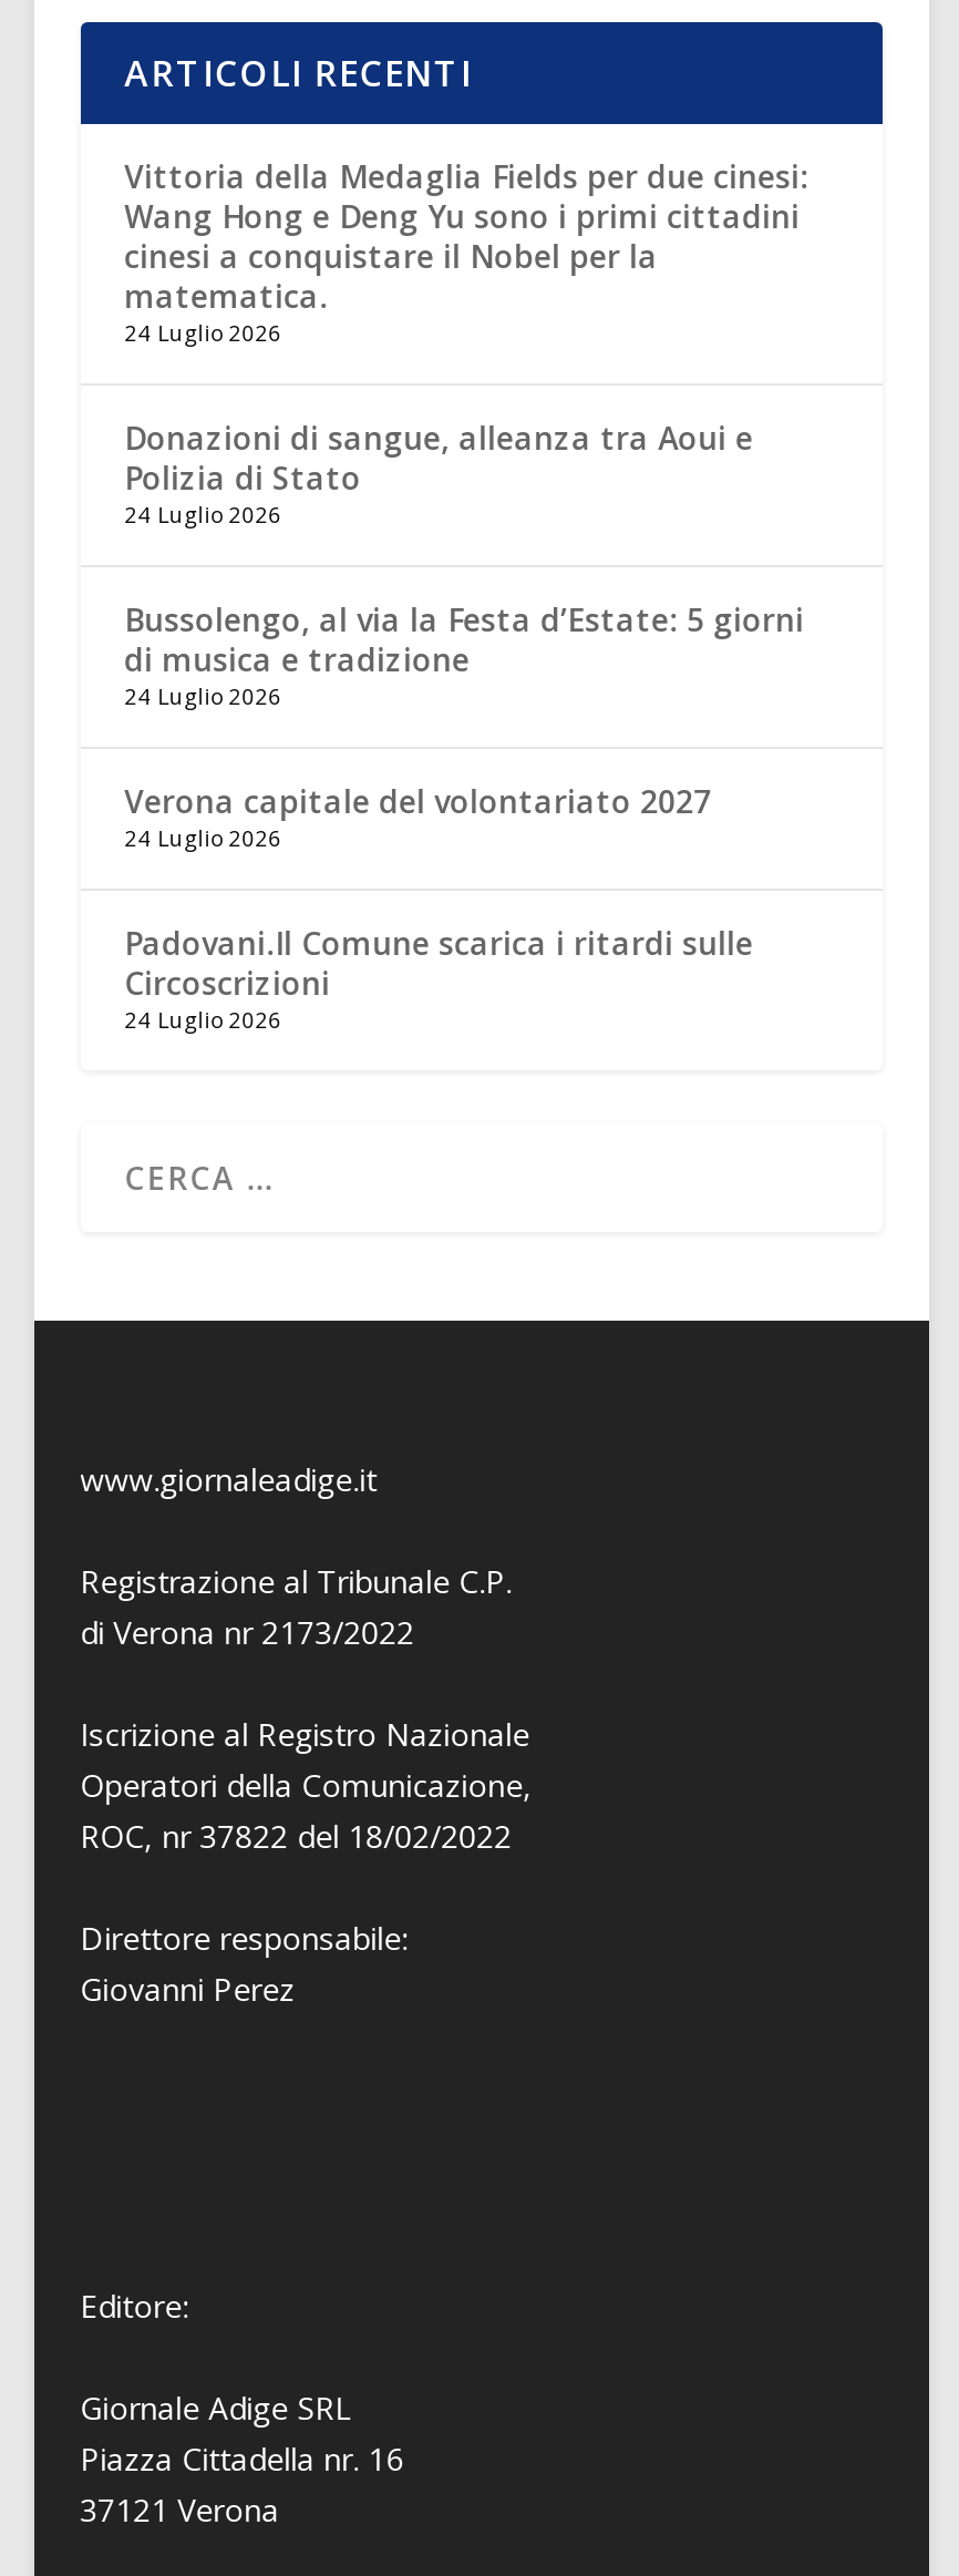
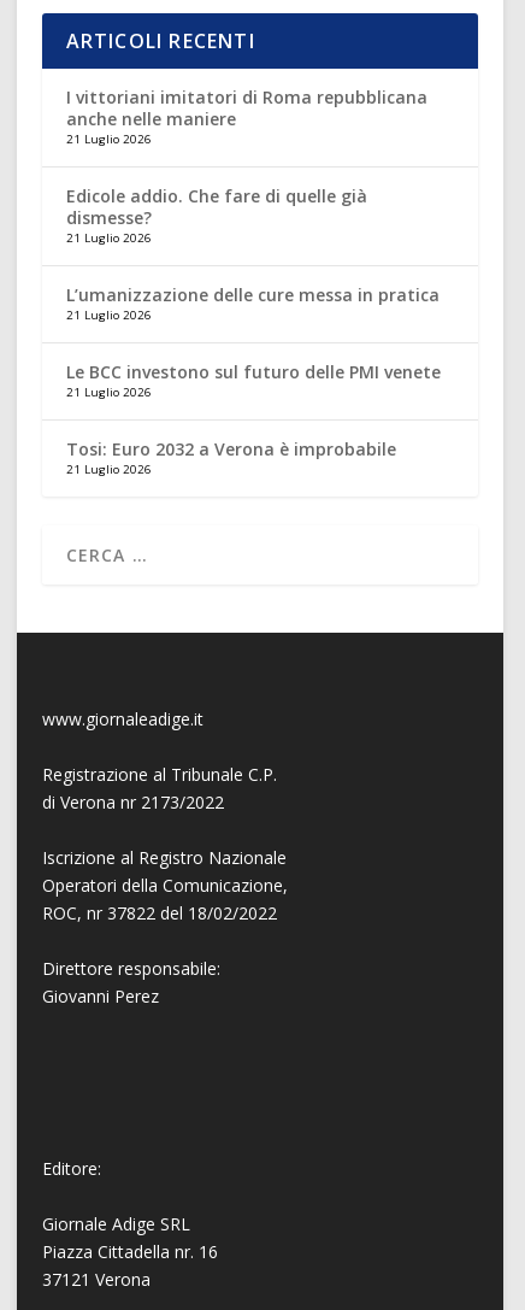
[124,155,809,348] Vittoria della Medaglia Fields per due cinesi: | Wang Hong e Deng Yu sono i primi cittadini | cinesi a conquistare il Nobel per la | matematica. | 24 Luglio 2026 -> [66,86,427,147] I vittoriani imitatori di Roma repubblicana | anche nelle maniere | 21 Luglio 2026
[124,417,753,530] Donazioni di sangue, alleanza tra Aoui e | Polizia di Stato | 24 Luglio 2026 -> [66,184,367,246] Edicole addio. Che fare di quelle già | dismesse? | 21 Luglio 2026
[124,598,804,711] Bussolengo, al via la Festa d’Estate: 5 giorni | di musica e tradizione | 24 Luglio 2026 -> [66,283,439,323] L’umanizzazione delle cure messa in pratica | 21 Luglio 2026
[124,780,720,853] Verona capitale del volontariato 2027 | 24 Luglio 2026 -> [66,360,440,400] Le BCC investono sul futuro delle PMI venete | 21 Luglio 2026
[124,922,753,1035] Padovani.Il Comune scarica i ritardi sulle | Circoscrizioni | 24 Luglio 2026 -> [66,437,396,477] Tosi: Euro 2032 a Verona è improbabile | 21 Luglio 2026

